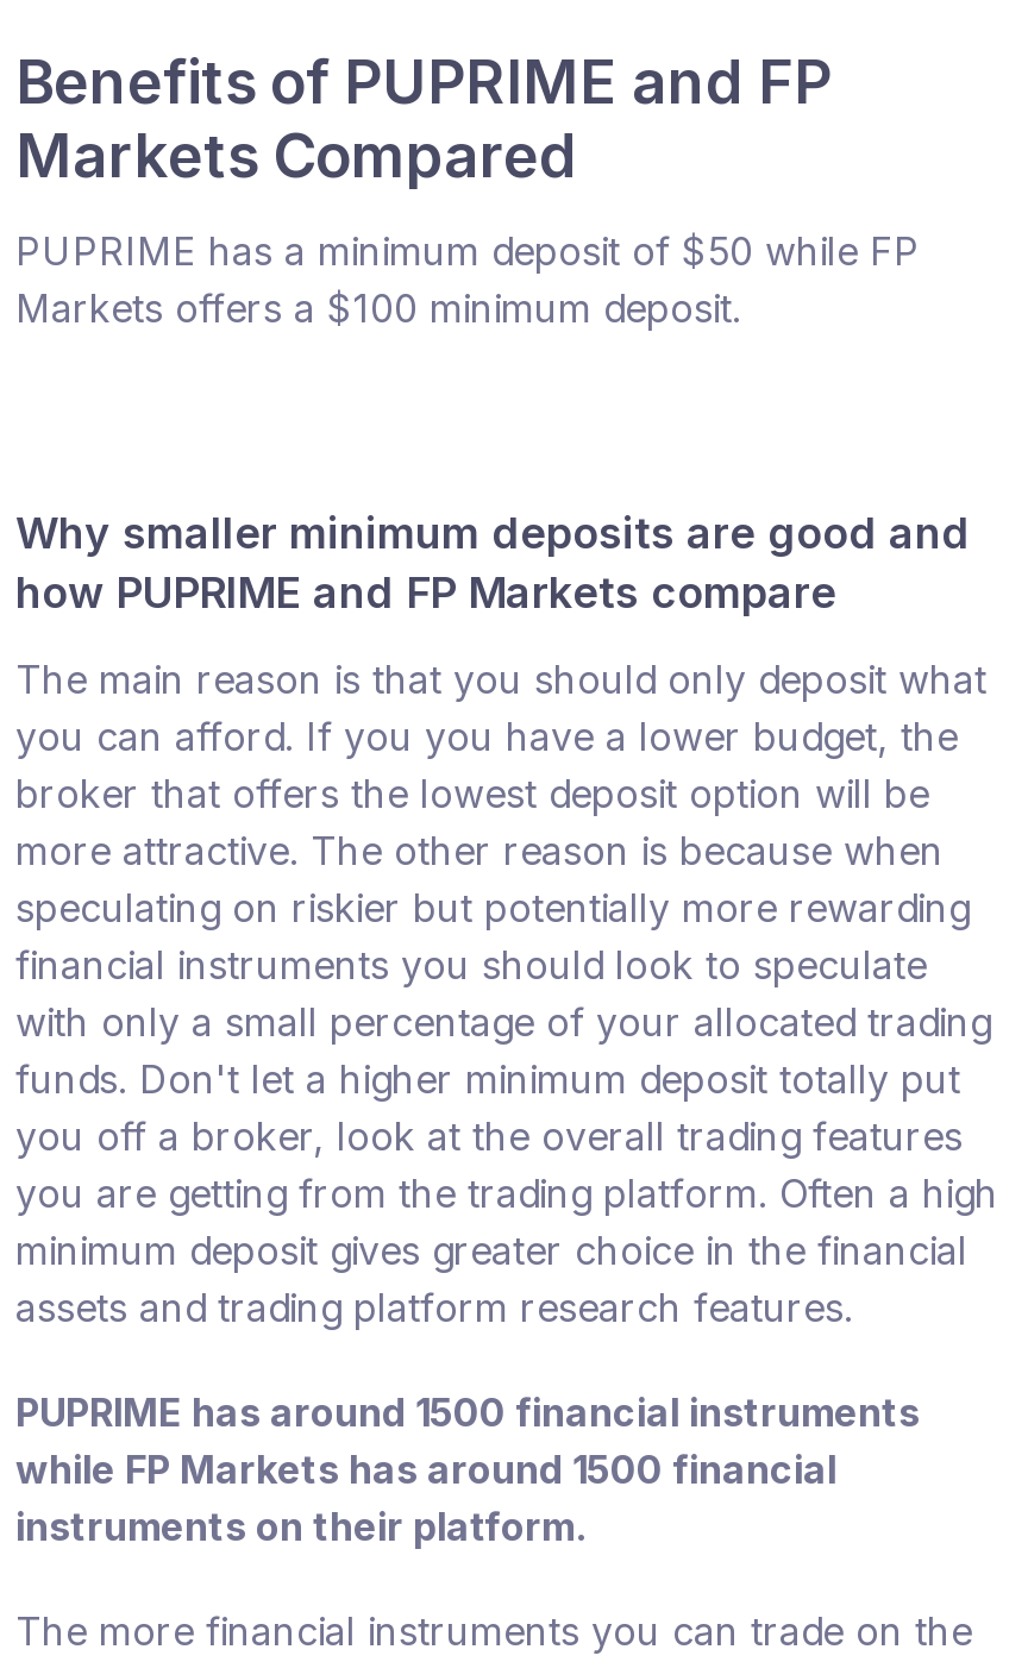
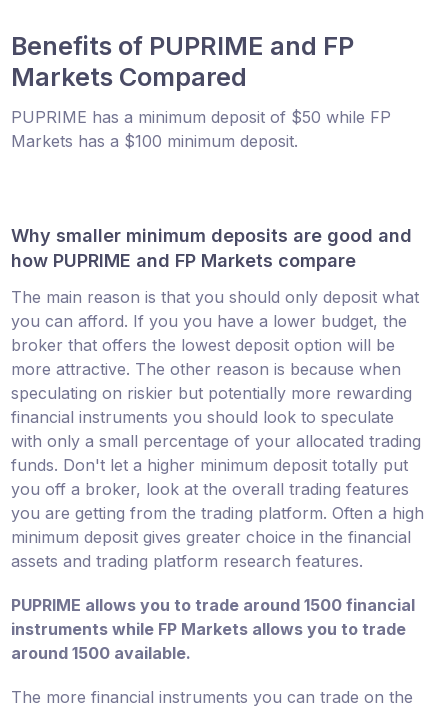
[15,285,741,333] Markets offers a $100 minimum deposit. -> [11,131,298,151] Markets has a $100 minimum deposit.
[15,1389,920,1551] PUPRIME has around 1500 financial instruments | while FP Markets has around 1500 financial | instruments on their platform. -> [11,595,415,663] PUPRIME allows you to trade around 1500 financial | instruments while FP Markets allows you to trade | around 1500 available.

